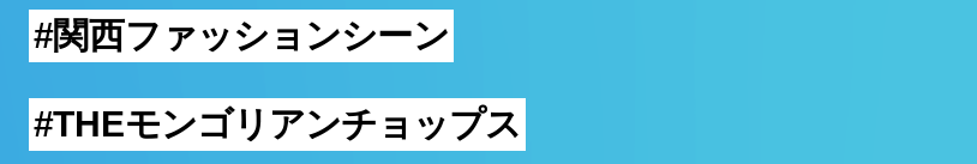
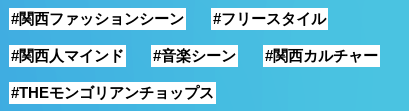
none -> [11,10,378,64] #フリースタイル | #関西人マインド | #音楽シーン | #関西カルチャー

